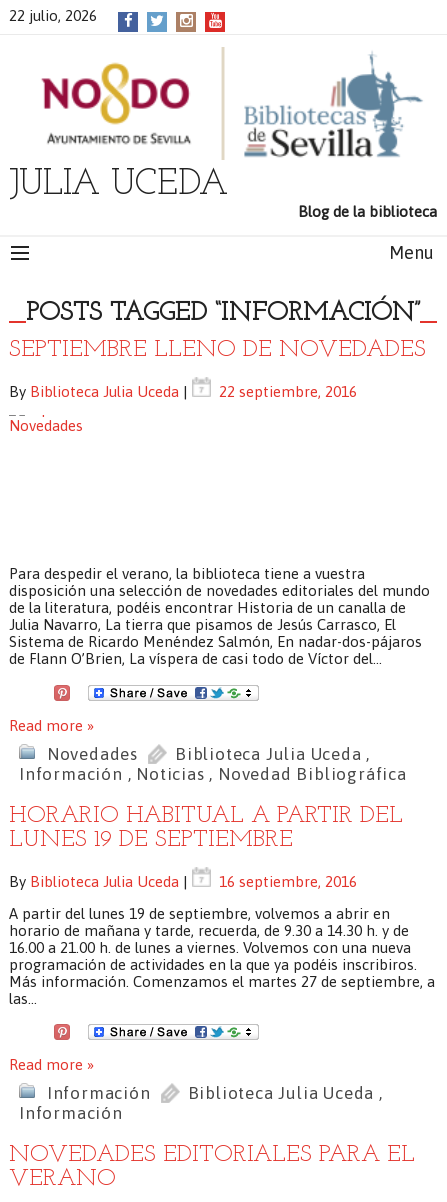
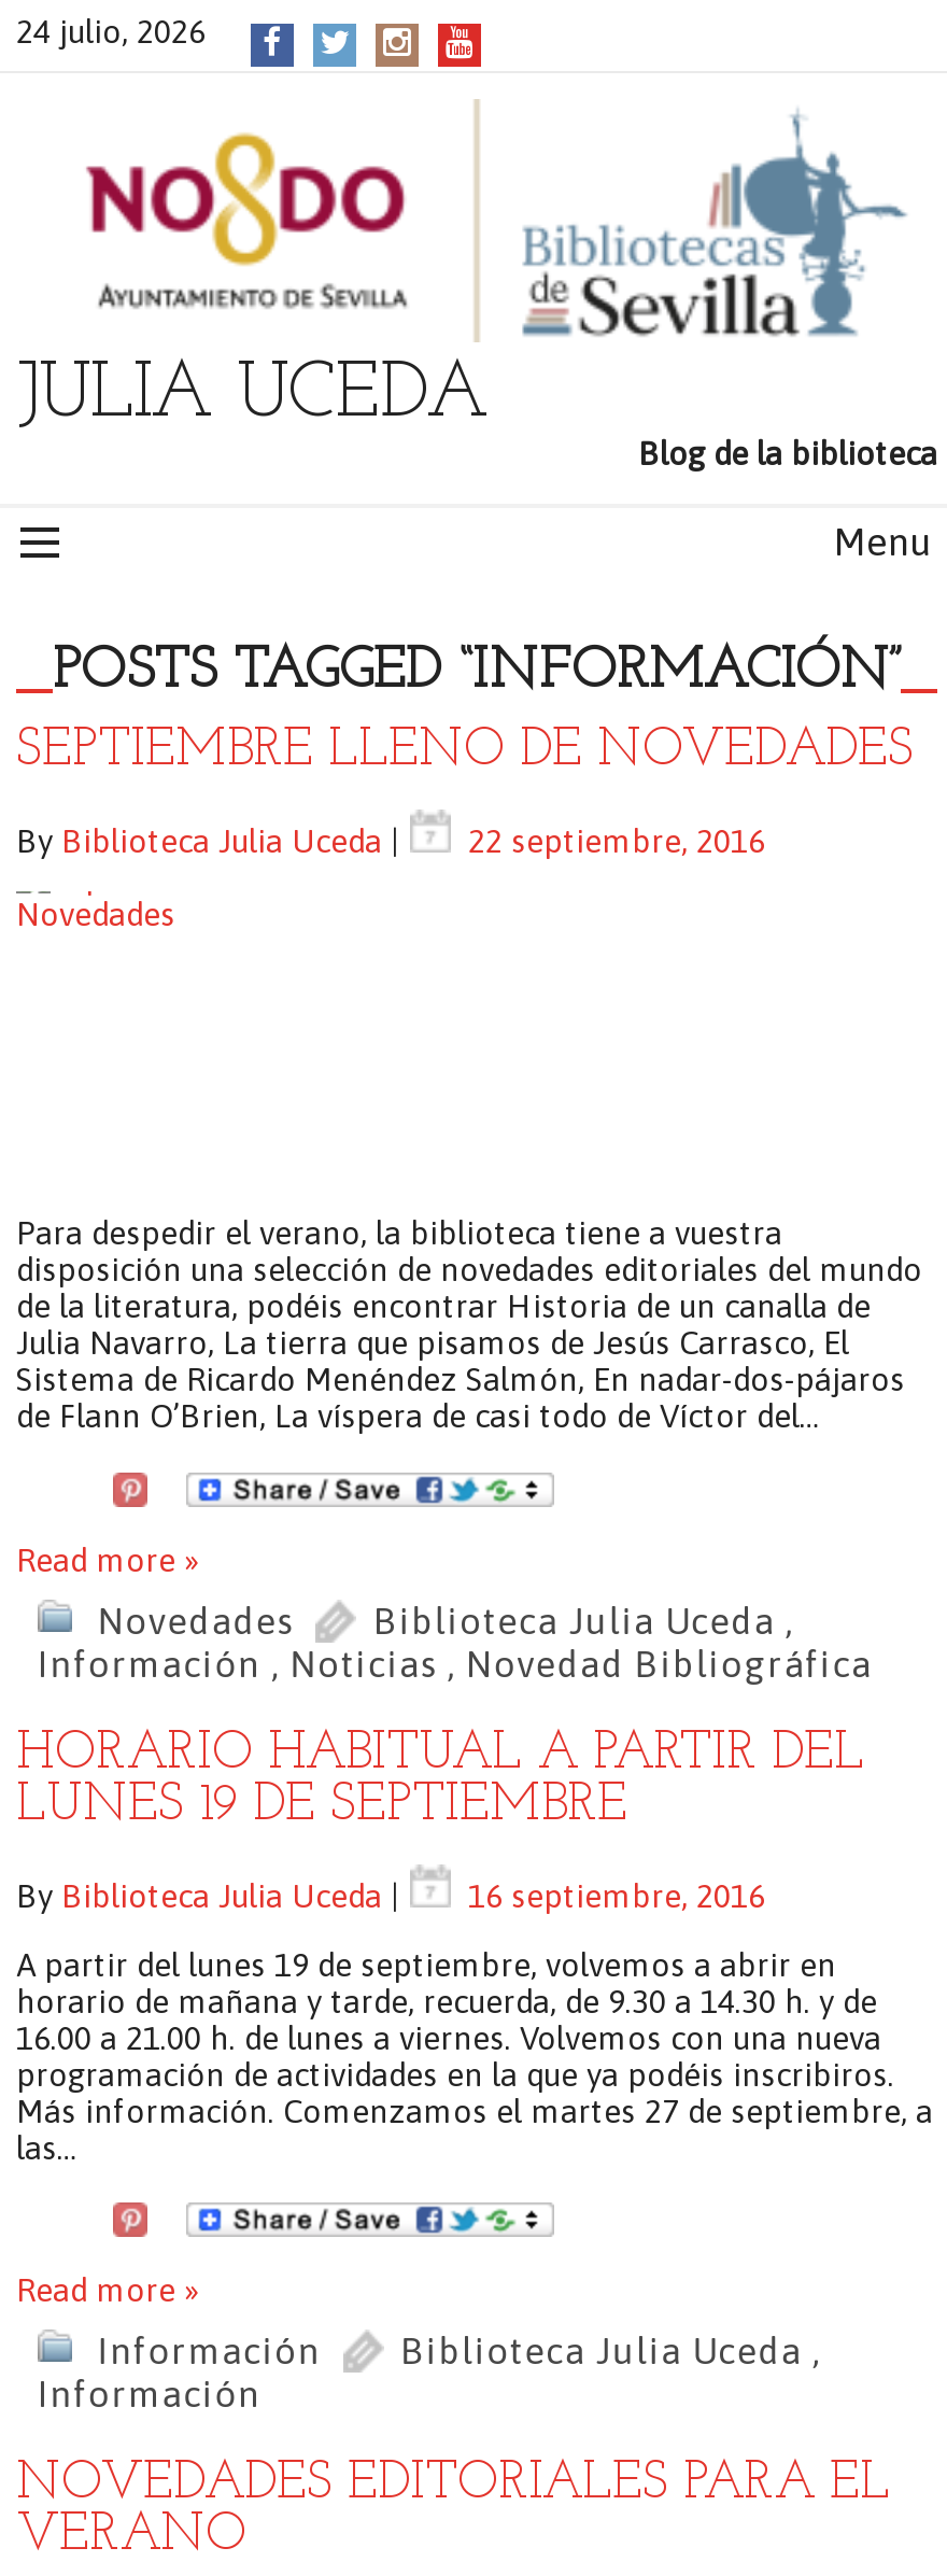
[9,7,97,24] 22 julio, 2026 -> [16,13,206,50] 24 julio, 2026

